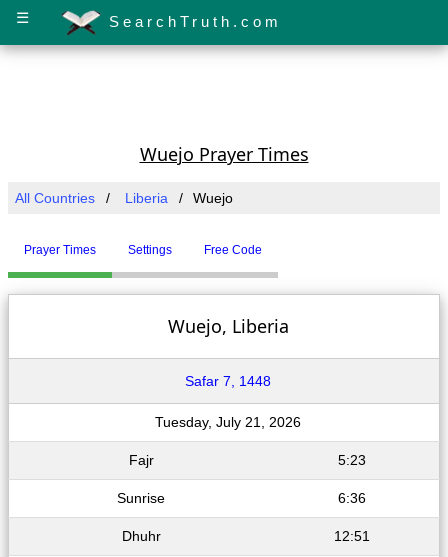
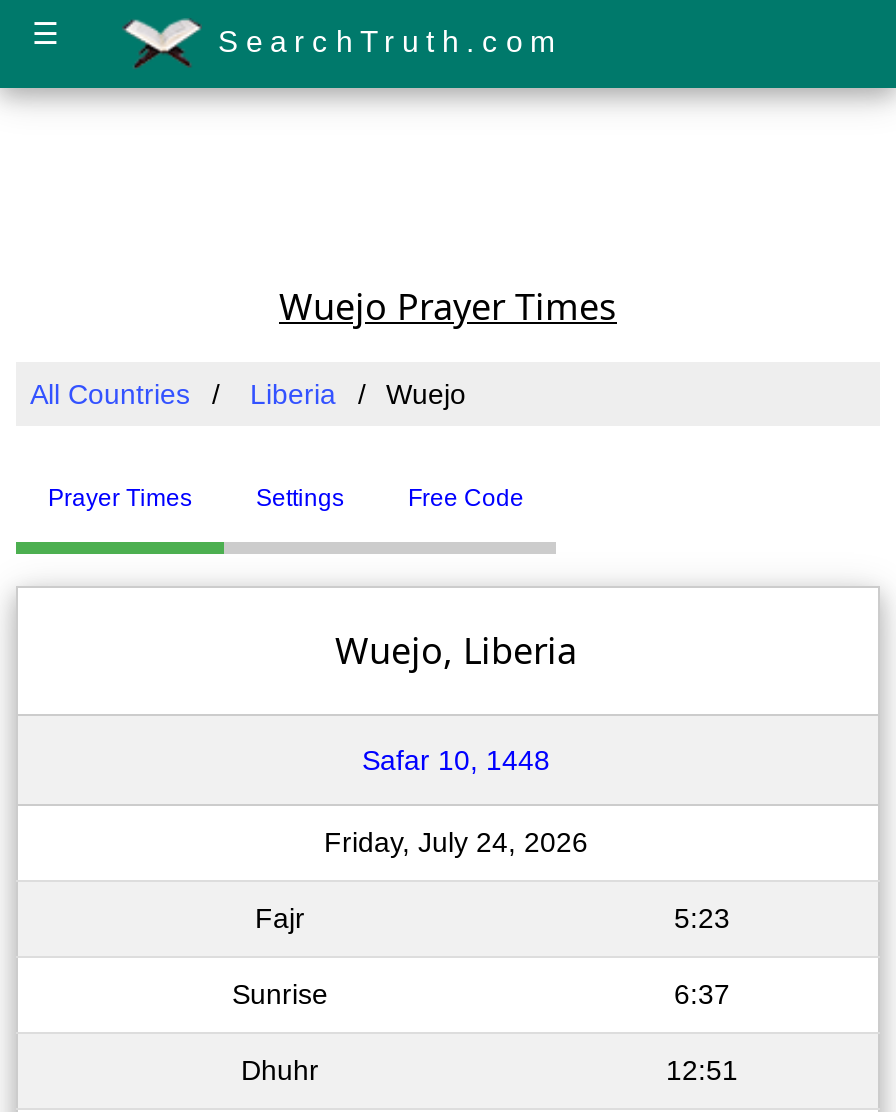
[185,373,271,389] Safar 7, 1448 -> [362,744,550,776] Safar 10, 1448
[155,414,301,430] Tuesday, July 21, 2026 -> [324,826,588,858] Friday, July 24, 2026
[338,490,366,506] 6:36 -> [674,978,730,1010] 6:37

